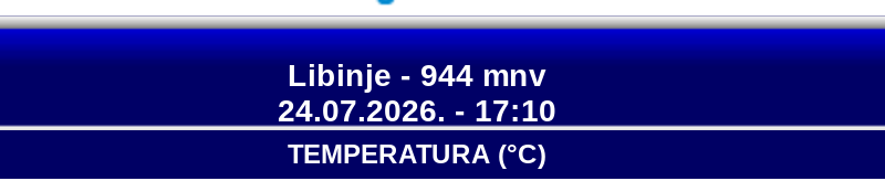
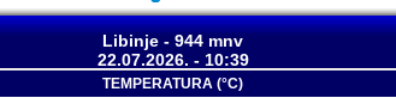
[278,93,556,128] 24.07.2026. - 17:10 -> [97,50,249,69] 22.07.2026. - 10:39

